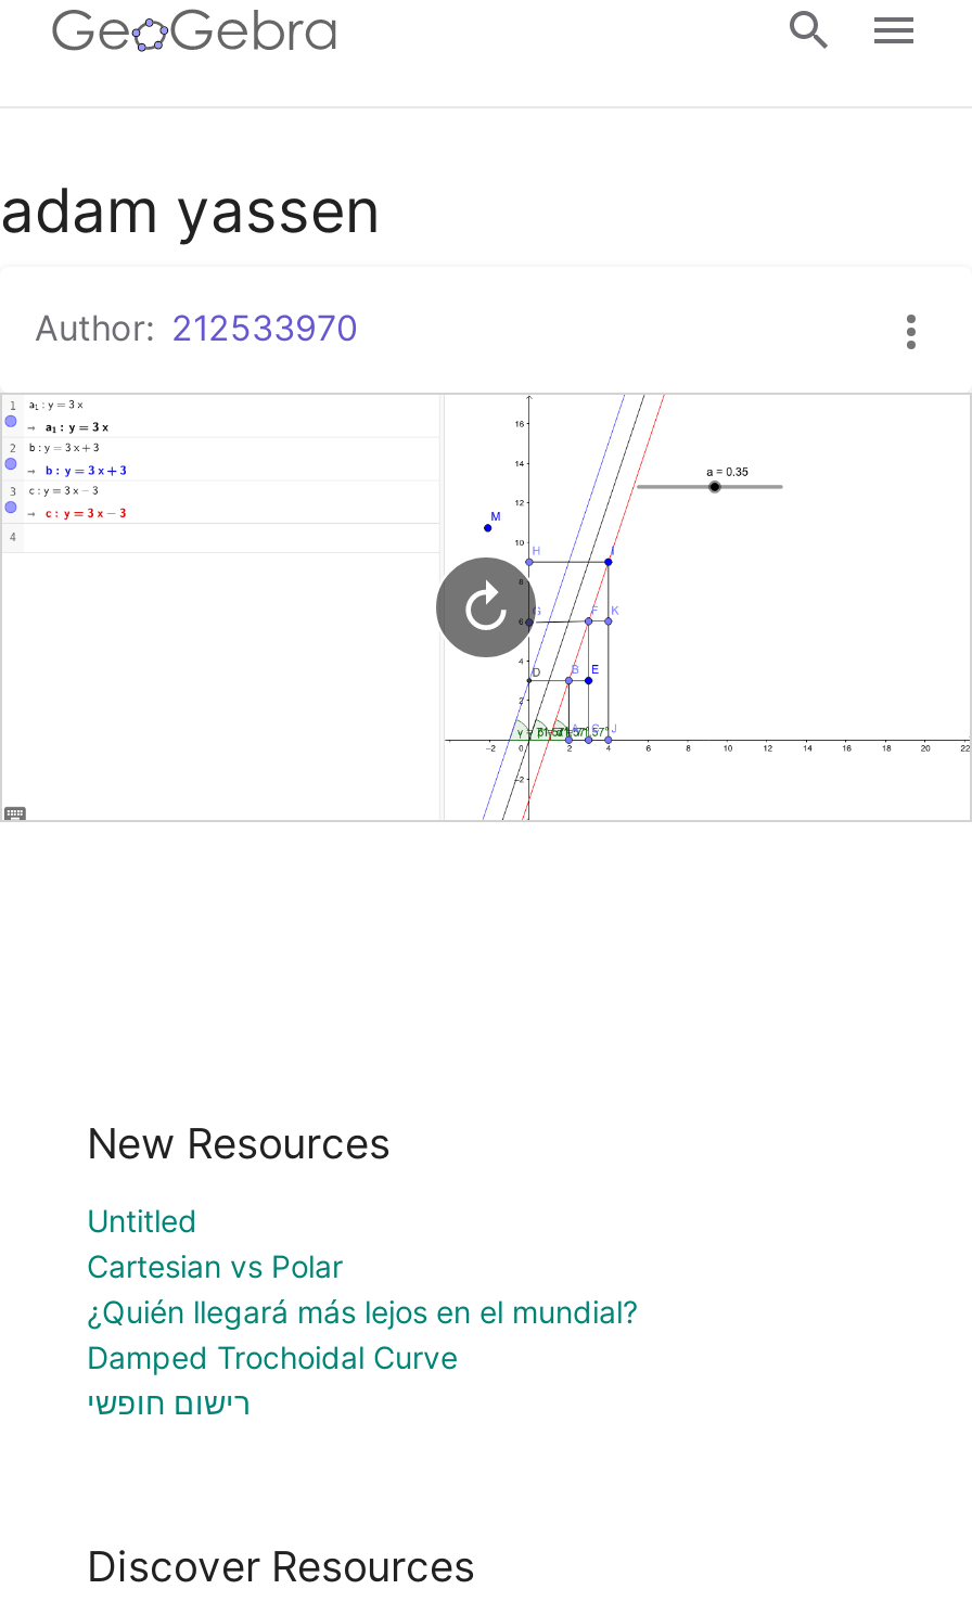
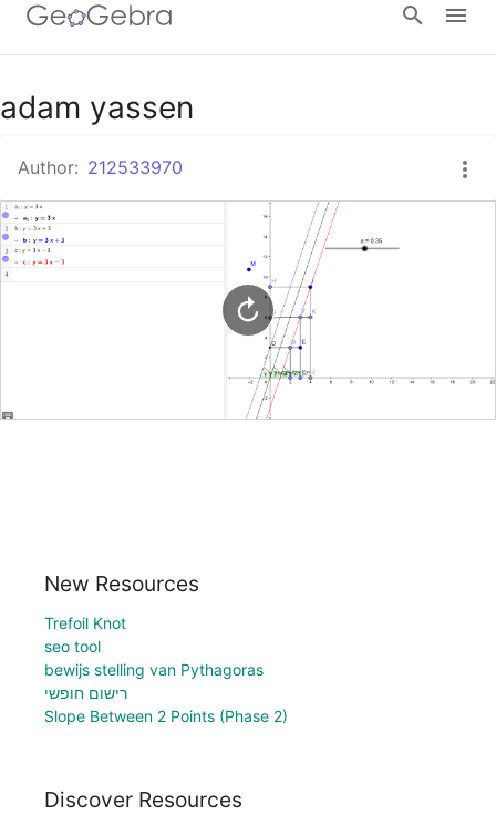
[87,1201,638,1375] Untitled | Cartesian vs Polar | ¿Quién llegará más lejos en el mundial? | Damped Trochoidal Curve -> [44,613,263,679] Trefoil Knot | seo tool | bewijs stelling van Pythagoras
moved [87,1384,250,1420] -> [44,683,127,702]: רישום חופשי
none -> [44,706,288,725] Slope Between 2 Points (Phase 2)

